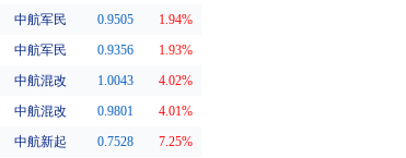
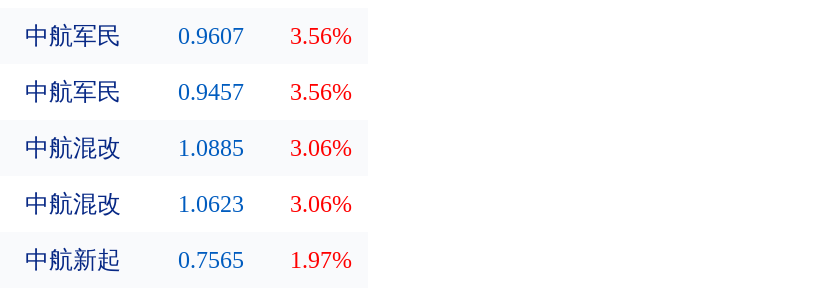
[97,12,134,27] 0.9505 -> [178,22,244,50] 0.9607
[159,12,193,27] 1.94% -> [290,22,352,50] 3.56%
[97,42,134,58] 0.9356 -> [178,78,244,106] 0.9457
[159,42,193,58] 1.93% -> [290,78,352,106] 3.56%
[97,73,134,88] 1.0043 -> [178,134,244,162] 1.0885
[159,73,193,88] 4.02% -> [290,134,352,162] 3.06%
[97,104,134,119] 0.9801 -> [178,190,244,218] 1.0623
[159,104,193,119] 4.01% -> [290,190,352,218] 3.06%
[97,134,134,149] 0.7528 -> [178,246,244,274] 0.7565
[159,134,193,149] 7.25% -> [290,246,352,274] 1.97%

